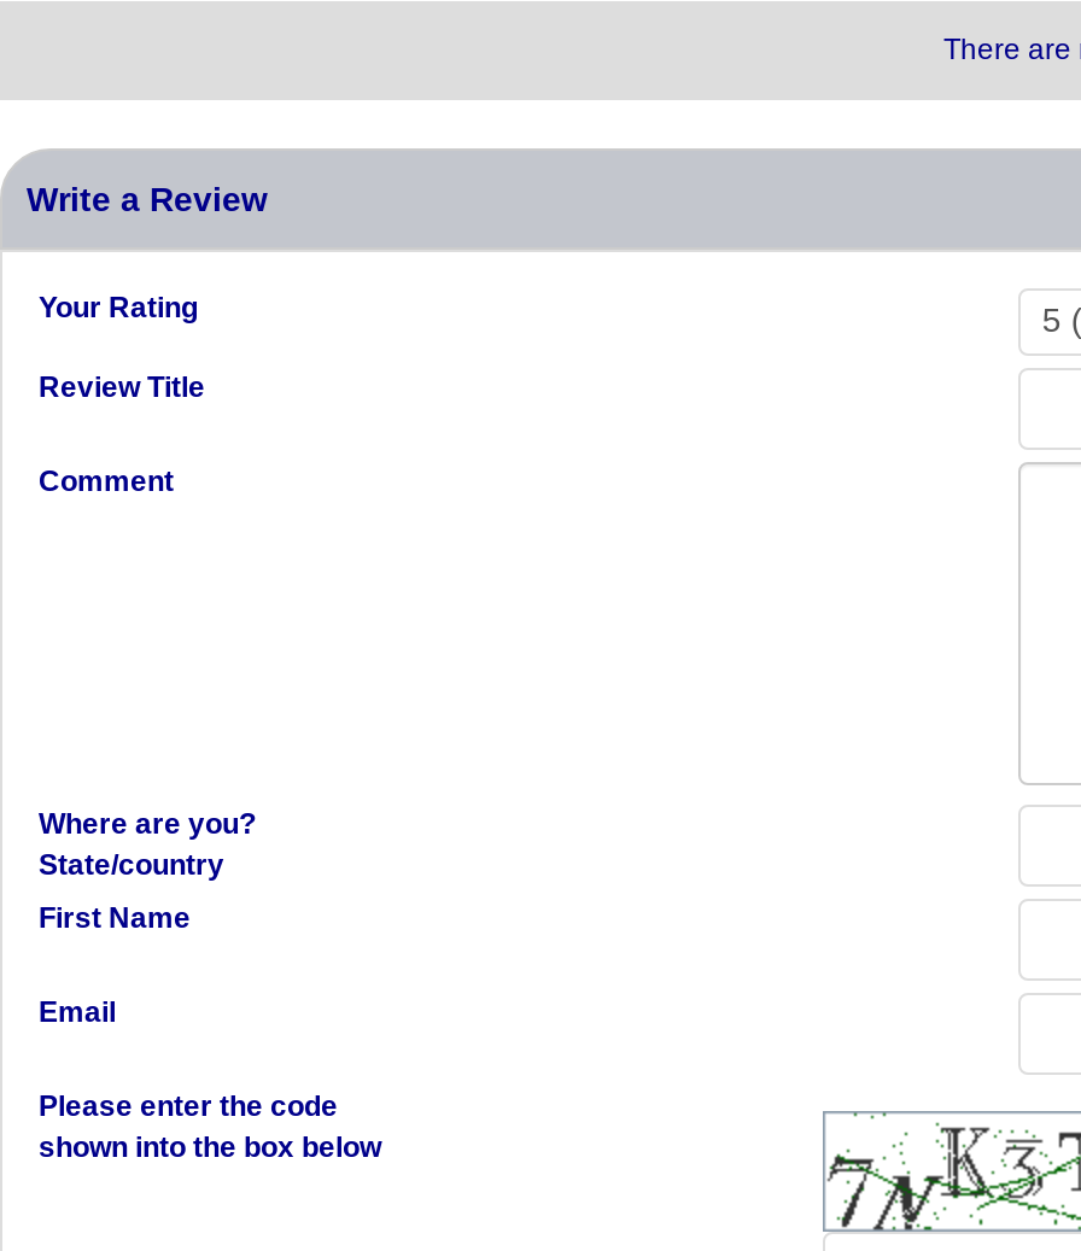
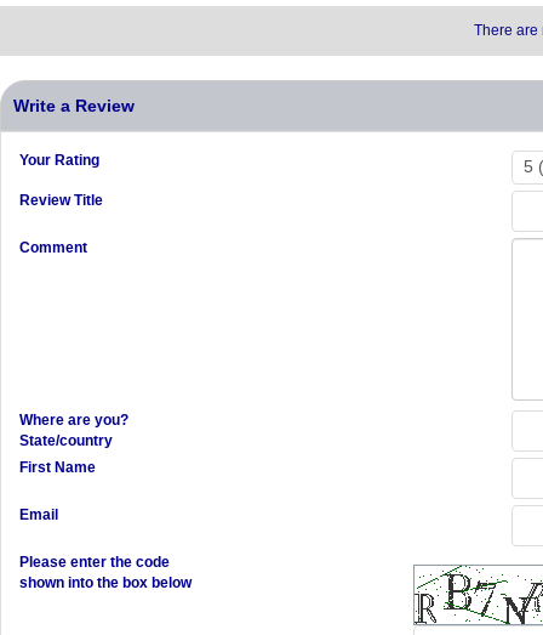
[825,1111,1074,1232] [image] -> [413,565,539,625] [image]

